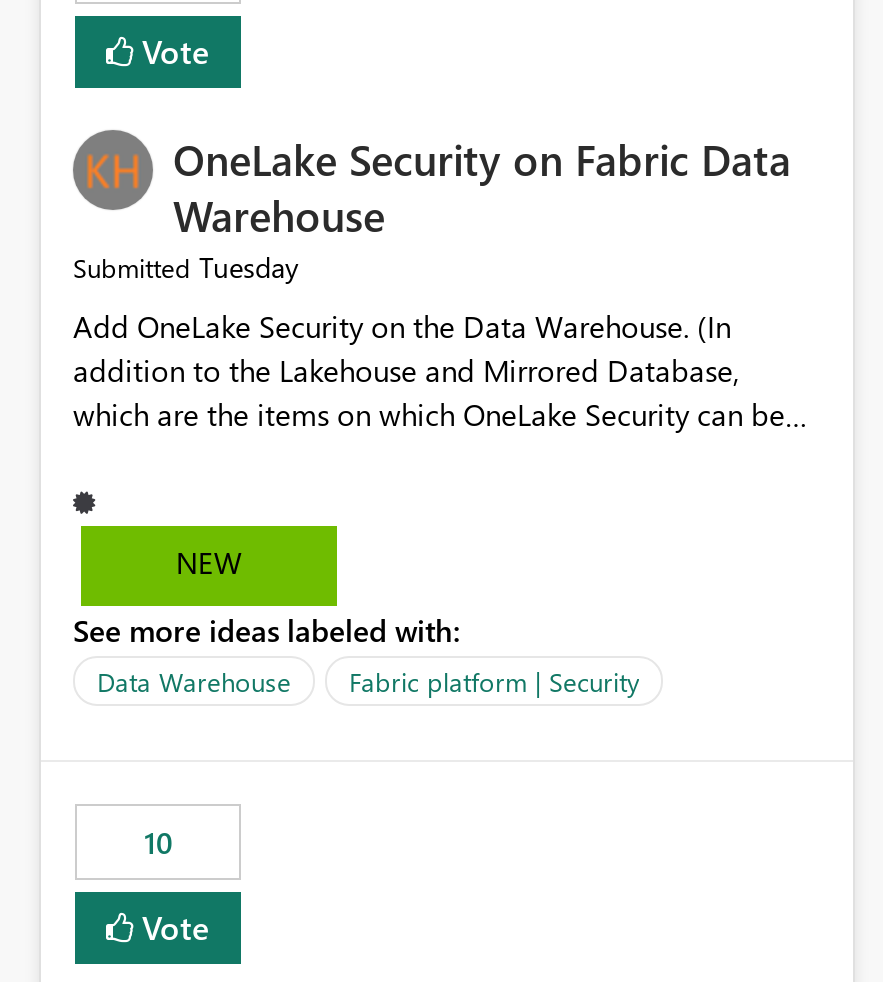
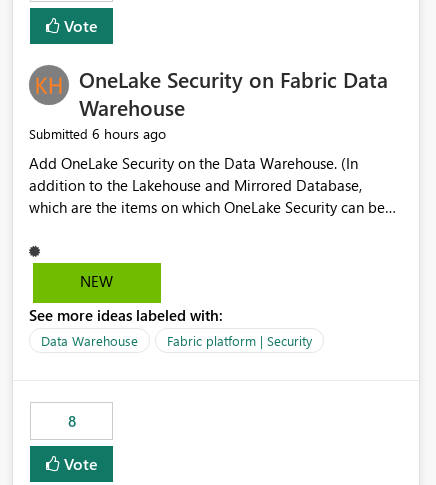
[73,249,299,287] Submitted Tuesday -> [29,124,166,143] Submitted 6 hours ago
[144,823,172,863] 10 -> [67,411,75,431] 8

